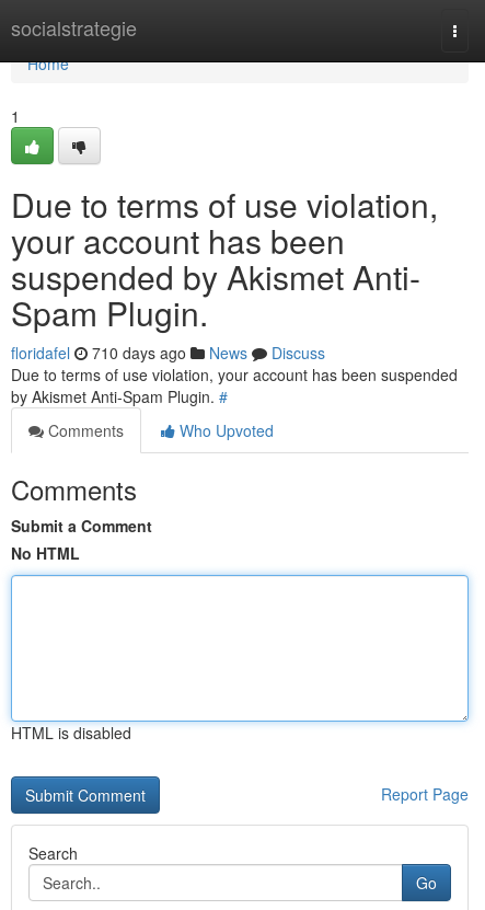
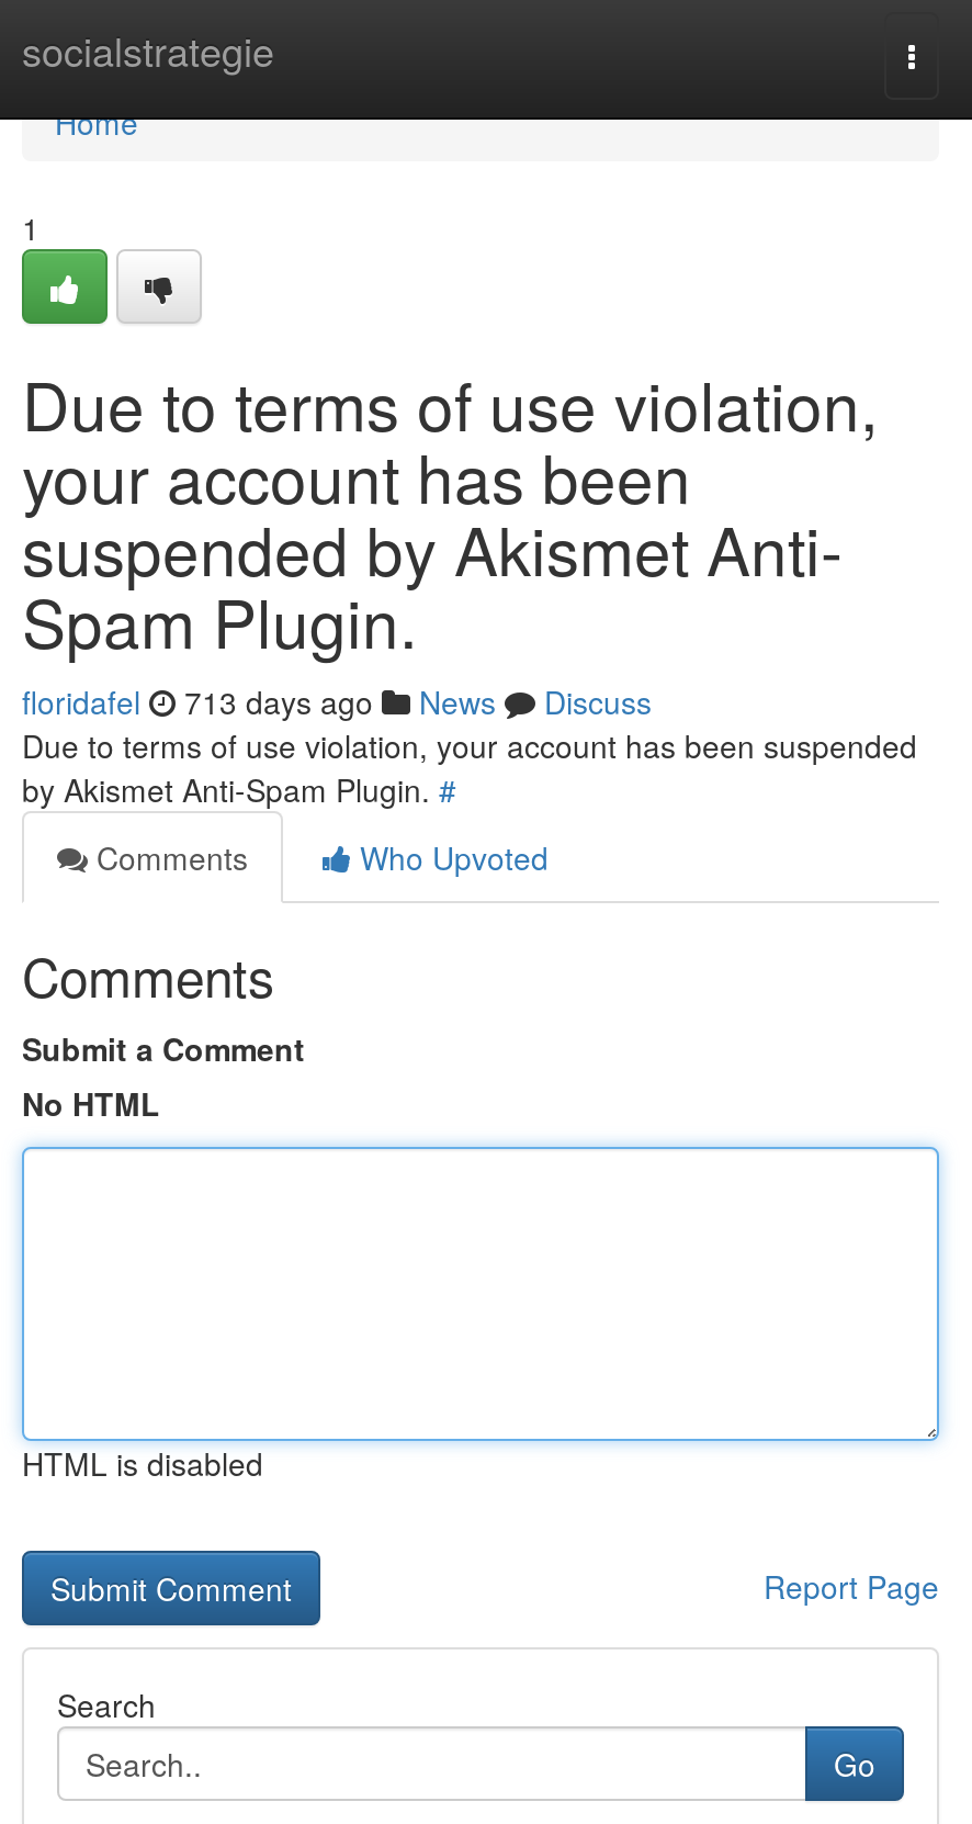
[11,342,325,364] floridafel 710 days ago News Discuss -> [22,679,652,723] floridafel 713 days ago News Discuss

